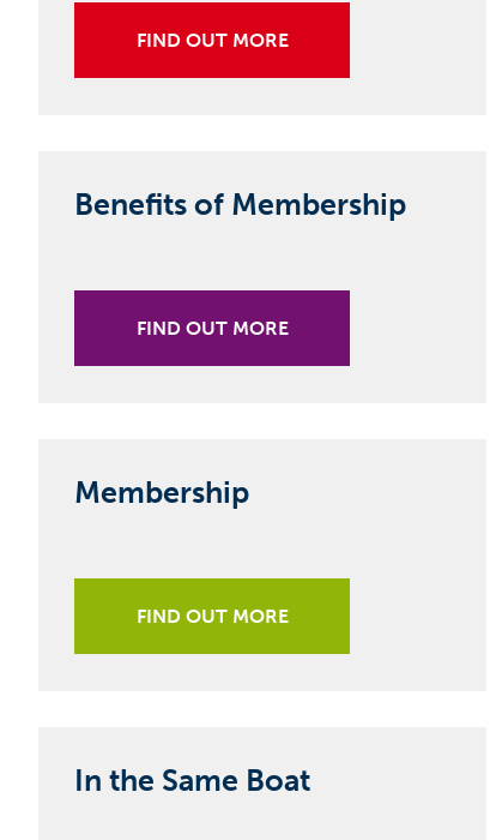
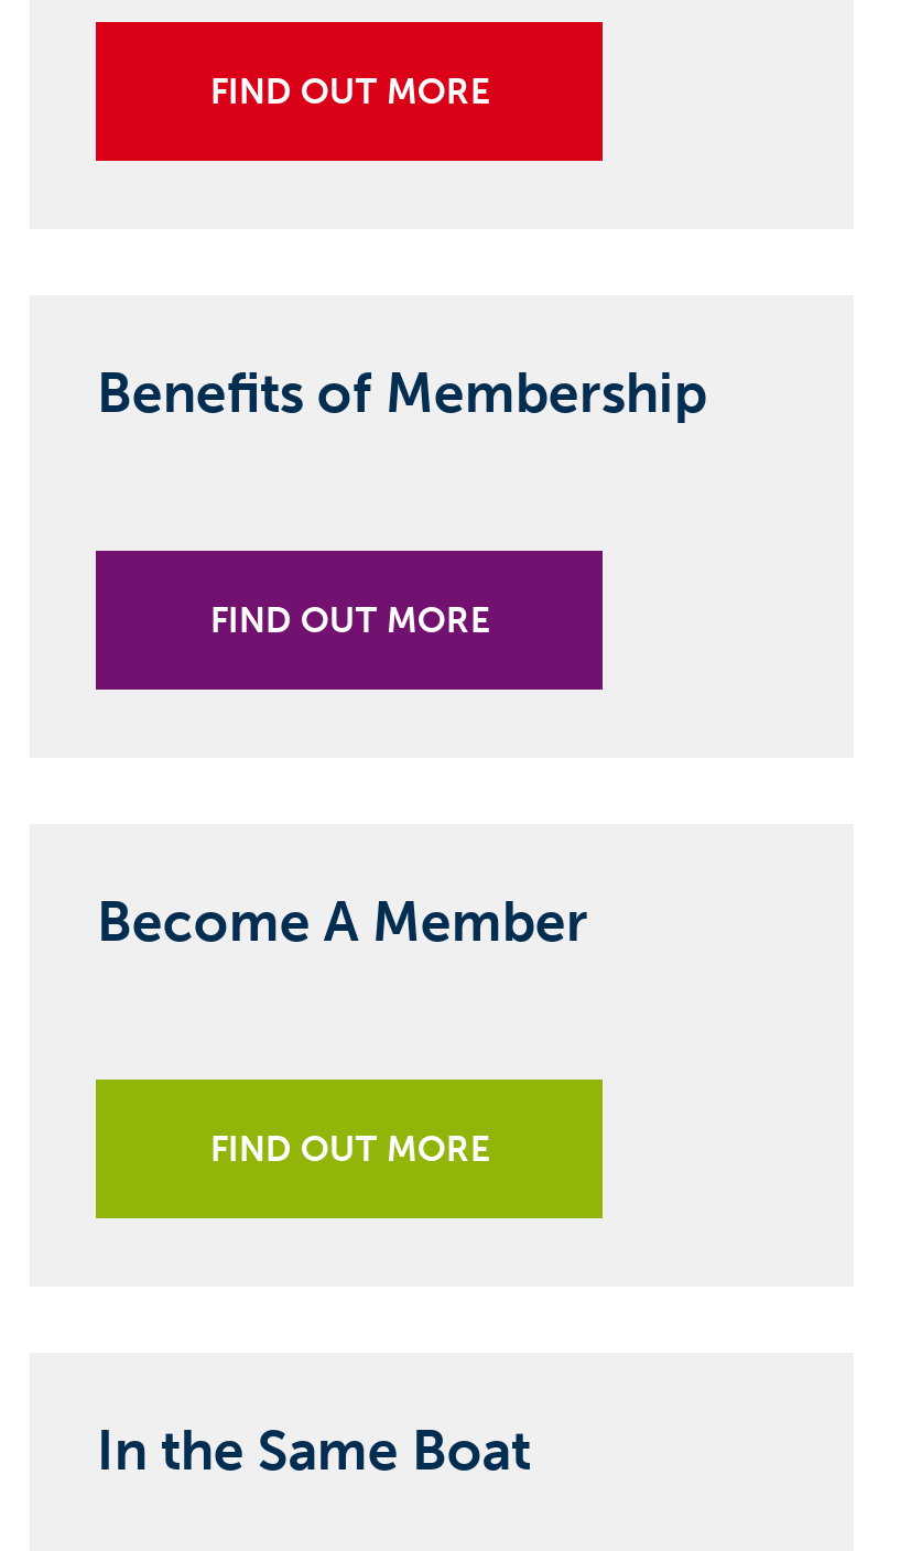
[75,474,250,511] Membership -> [97,888,588,956] Become A Member

